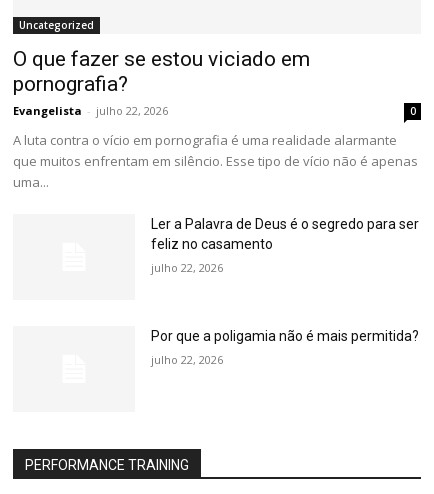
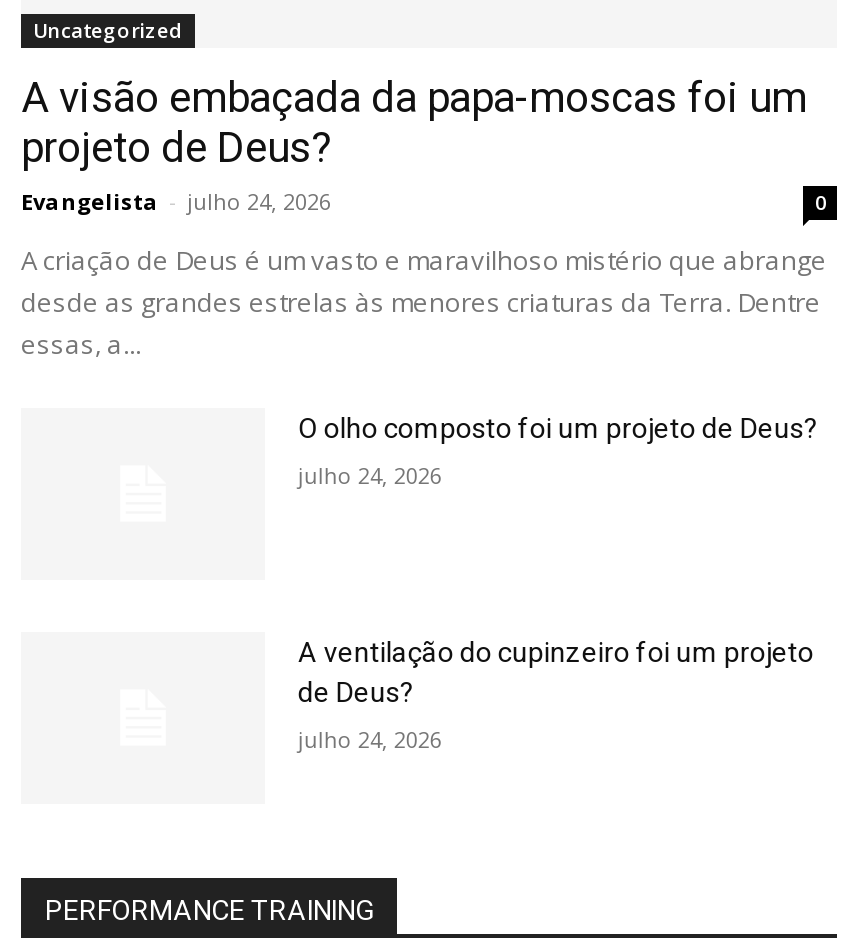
[13,47,310,118] O que fazer se estou viciado em | pornografia? | Evangelista - julho 22, 2026 -> [21,74,807,216] A visão embaçada da papa-moscas foi um | projeto de Deus? | Evangelista - julho 24, 2026
[13,131,418,191] A luta contra o vício em pornografia é uma realidade alarmante | que muitos enfrentam em silêncio. Esse tipo de vício não é apenas | uma... -> [21,242,827,362] A criação de Deus é um vasto e maravilhoso mistério que abrange | desde as grandes estrelas às menores criaturas da Terra. Dentre | essas, a...
[151,216,419,252] Ler a Palavra de Deus é o segredo para ser | feliz no casamento -> [298,412,818,444] O olho composto foi um projeto de Deus?
[151,260,223,275] julho 22, 2026 -> [298,460,442,490] julho 24, 2026
[151,328,419,344] Por que a poligamia não é mais permitida? -> [298,636,814,708] A ventilação do cupinzeiro foi um projeto | de Deus?
[151,352,223,367] julho 22, 2026 -> [298,724,442,754] julho 24, 2026

